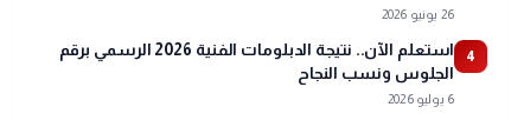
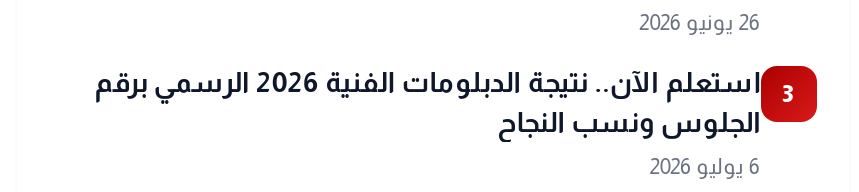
[466,48,476,64] 4 -> [782,79,796,107] 3

